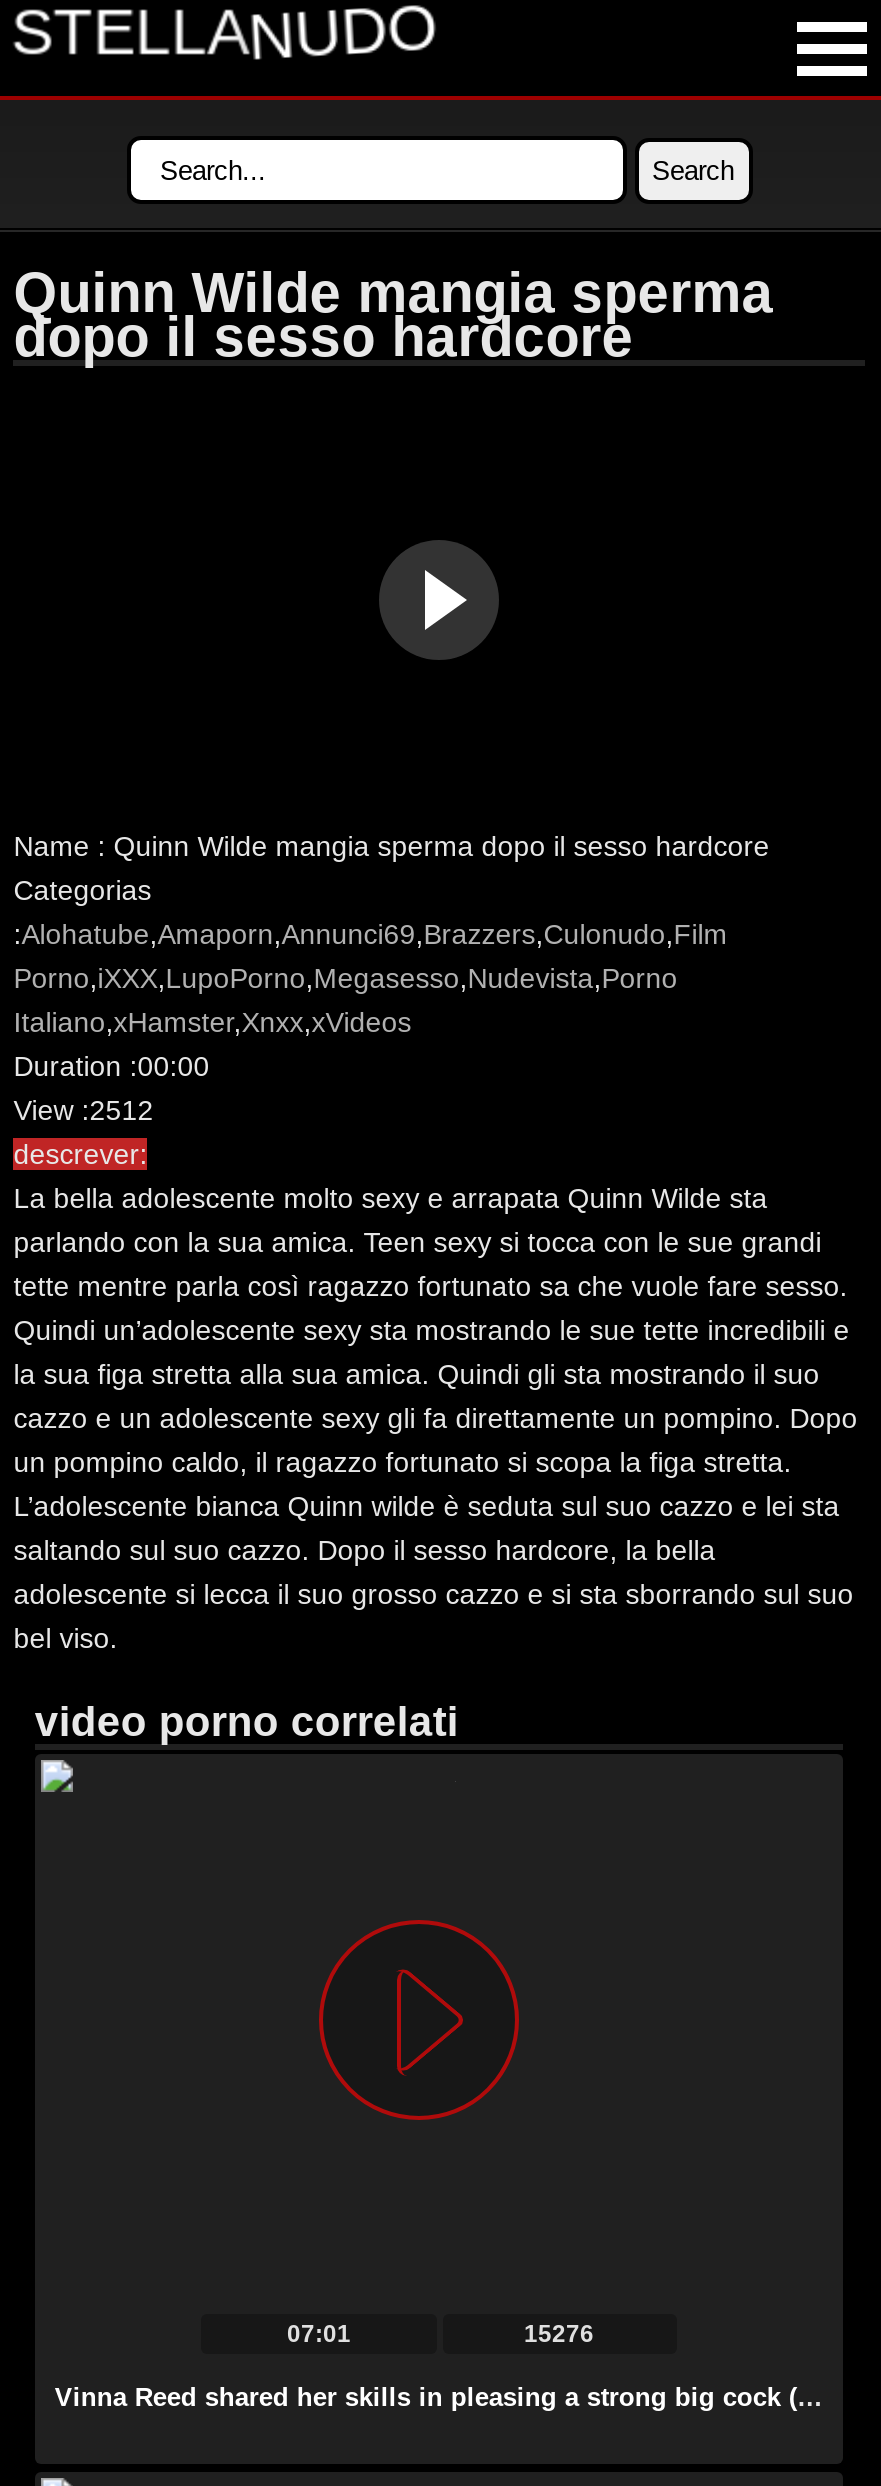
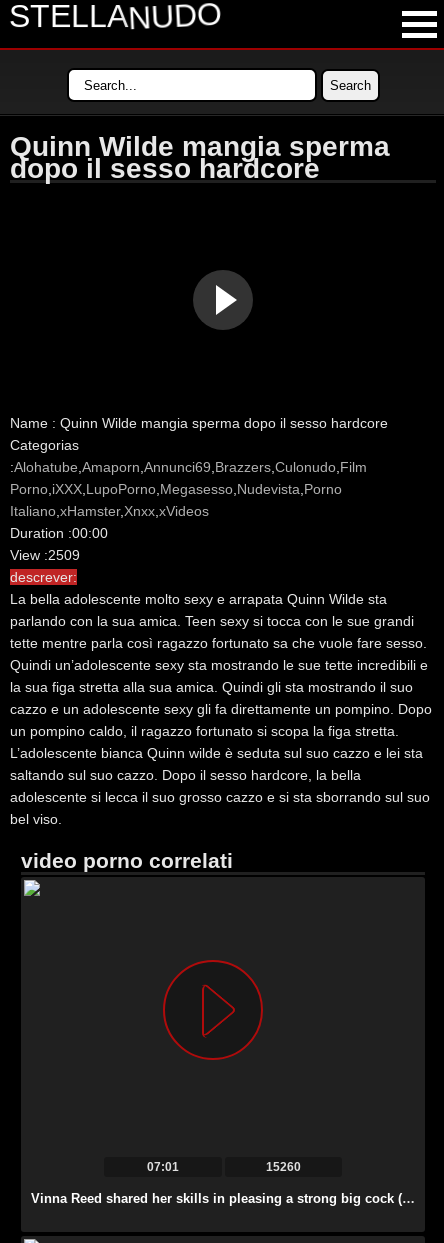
[13,1094,153,1126] View : 2512 -> [10,547,80,563] View : 2509
[524,2320,594,2348] 15276 -> [265,1160,300,1174] 15260

